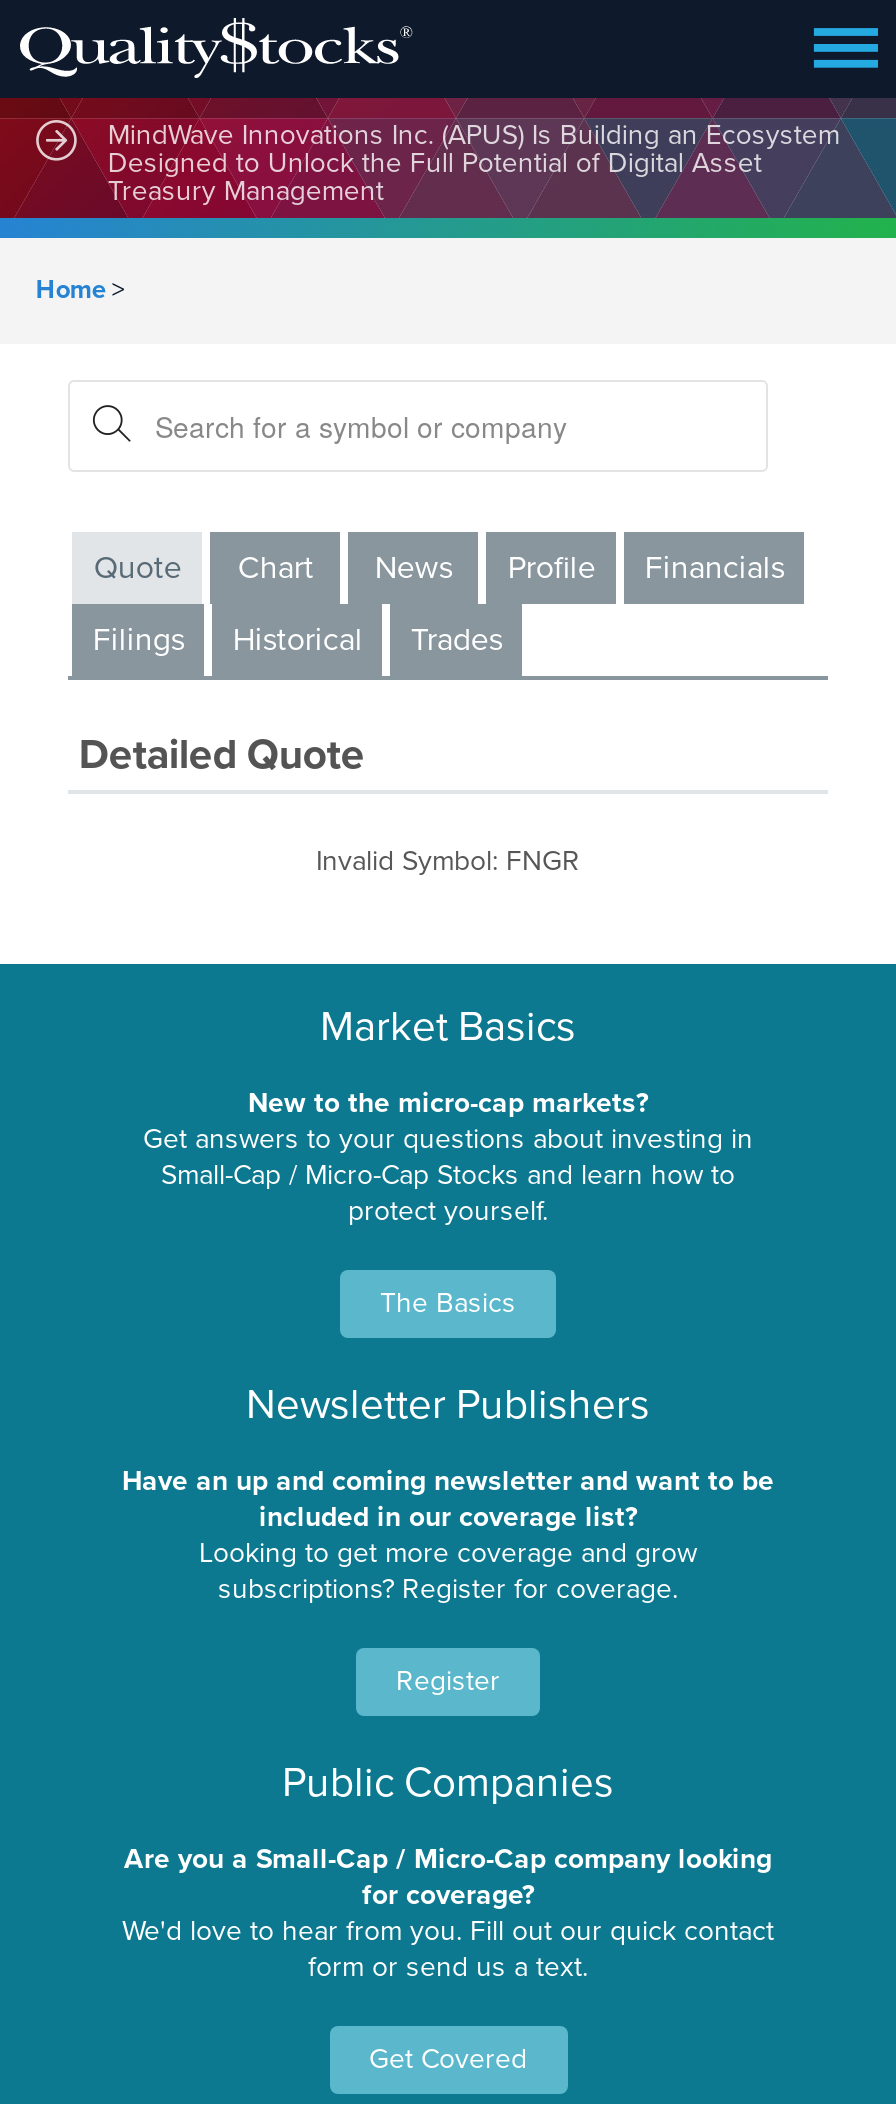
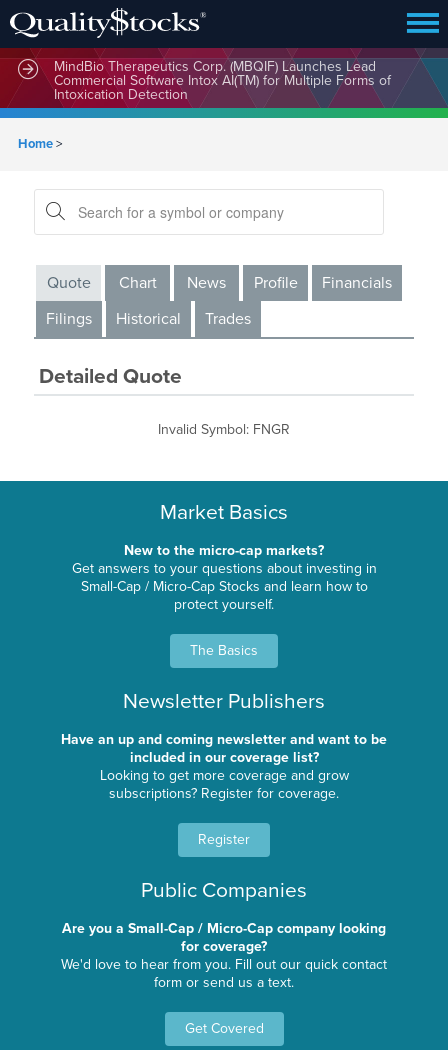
[108,118,840,208] MindWave Innovations Inc. (APUS) Is Building an Ecosystem | Designed to Unlock the Full Potential of Digital Asset | Treasury Management -> [54,58,391,103] MindBio Therapeutics Corp. (MBQIF) Launches Lead | Commercial Software Intox AI(TM) for Multiple Forms of | Intoxication Detection

